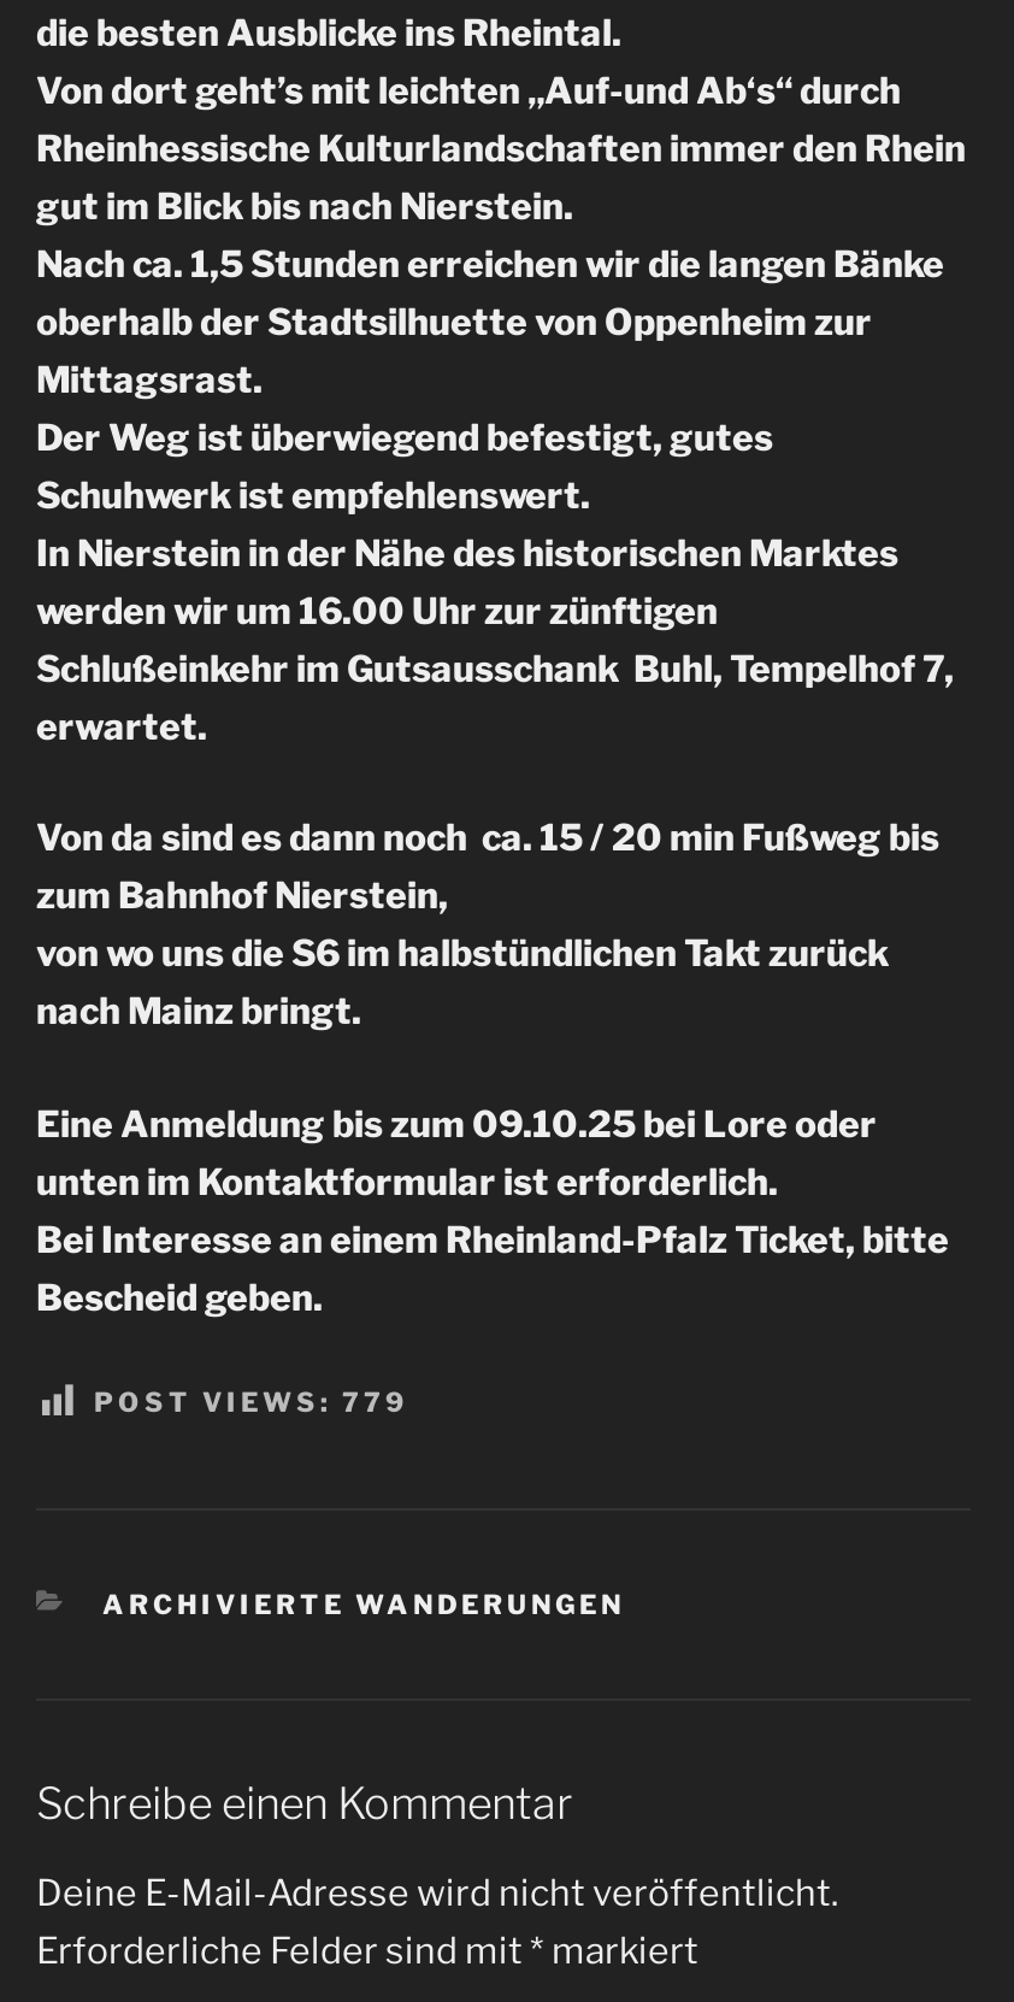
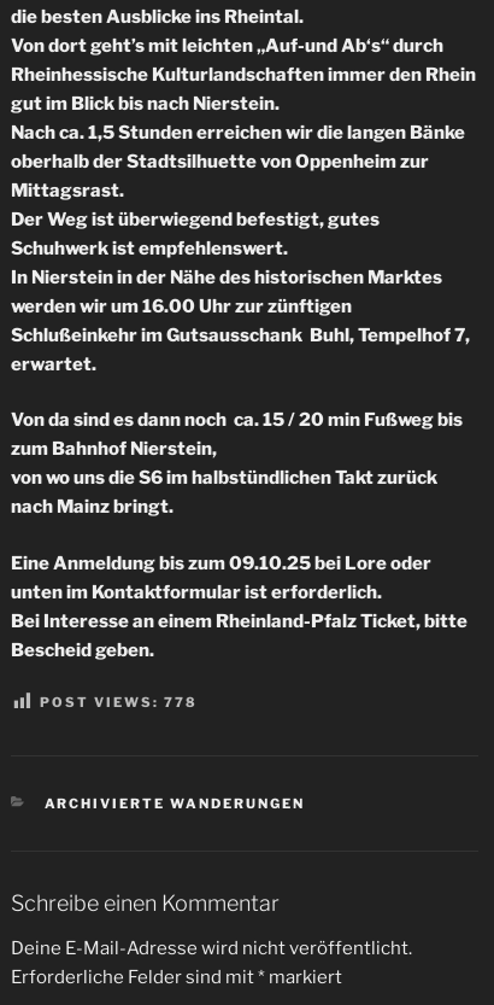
[94,1385,409,1419] POST VIEWS: 779 -> [40,694,198,711] POST VIEWS: 778

